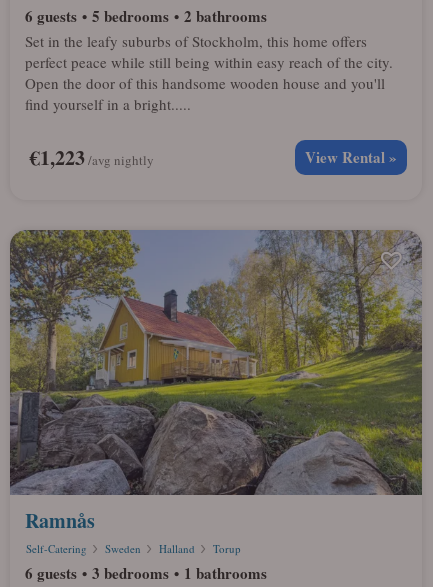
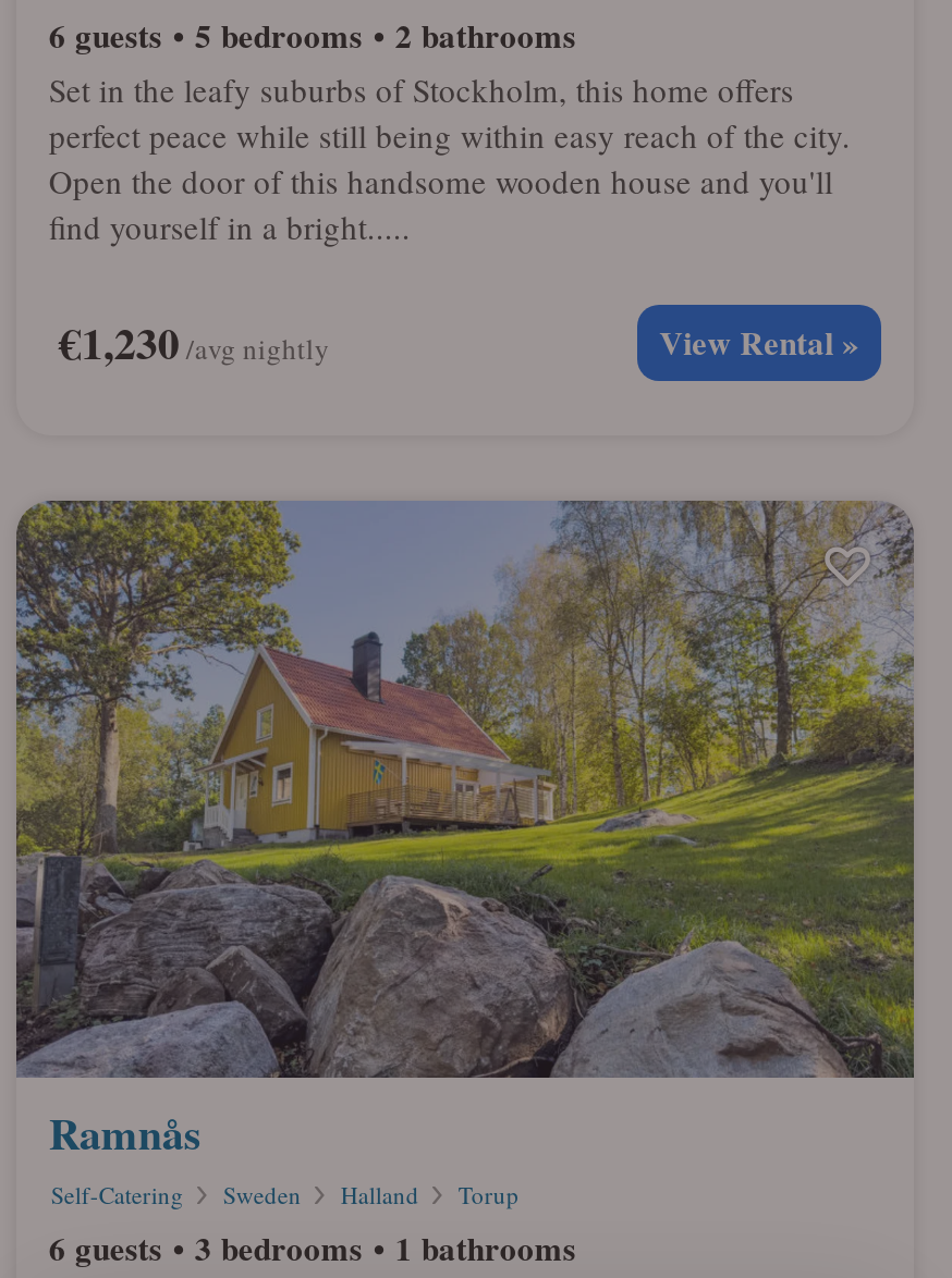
[30,143,154,172] €1,223/avg nightly -> [60,310,330,374] €1,230/avg nightly

